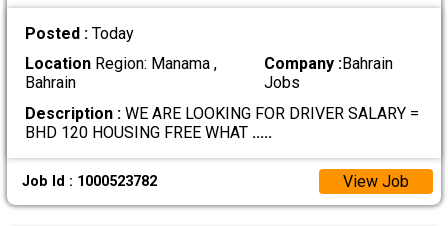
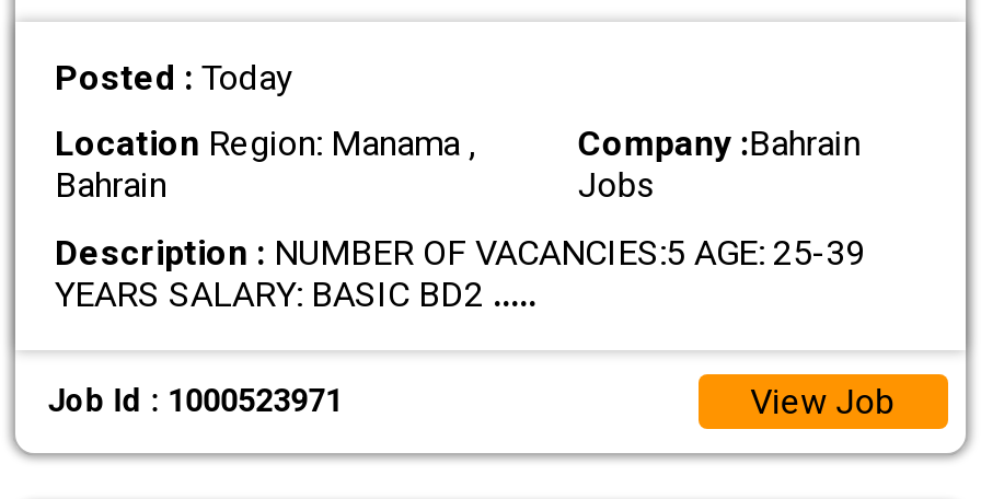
[25,104,419,142] Description : WE ARE LOOKING FOR DRIVER SALARY = | BHD 120 HOUSING FREE WHAT..... -> [55,231,865,314] Description : NUMBER OF VACANCIES:5 AGE: 25-39 | YEARS SALARY: BASIC BD2.....
[22,173,157,190] Job Id : 1000523782 -> [48,383,343,420] Job Id : 1000523971

